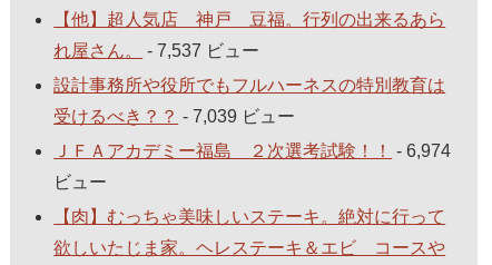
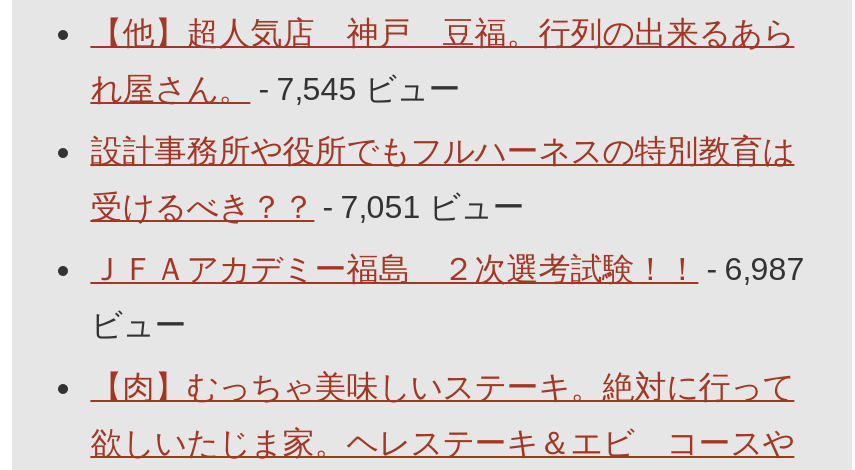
[54,41,260,60] れ屋さん。- 7,537 ビュー -> [90,71,460,105] れ屋さん。- 7,545 ビュー
[54,107,295,125] 受けるべき？？- 7,039 ビュー -> [90,189,524,223] 受けるべき？？- 7,051 ビュー
[54,141,451,160] ＪＦＡアカデミー福島 ２次選考試験！！- 6,974 -> [90,252,804,286] ＪＦＡアカデミー福島 ２次選考試験！！- 6,987

